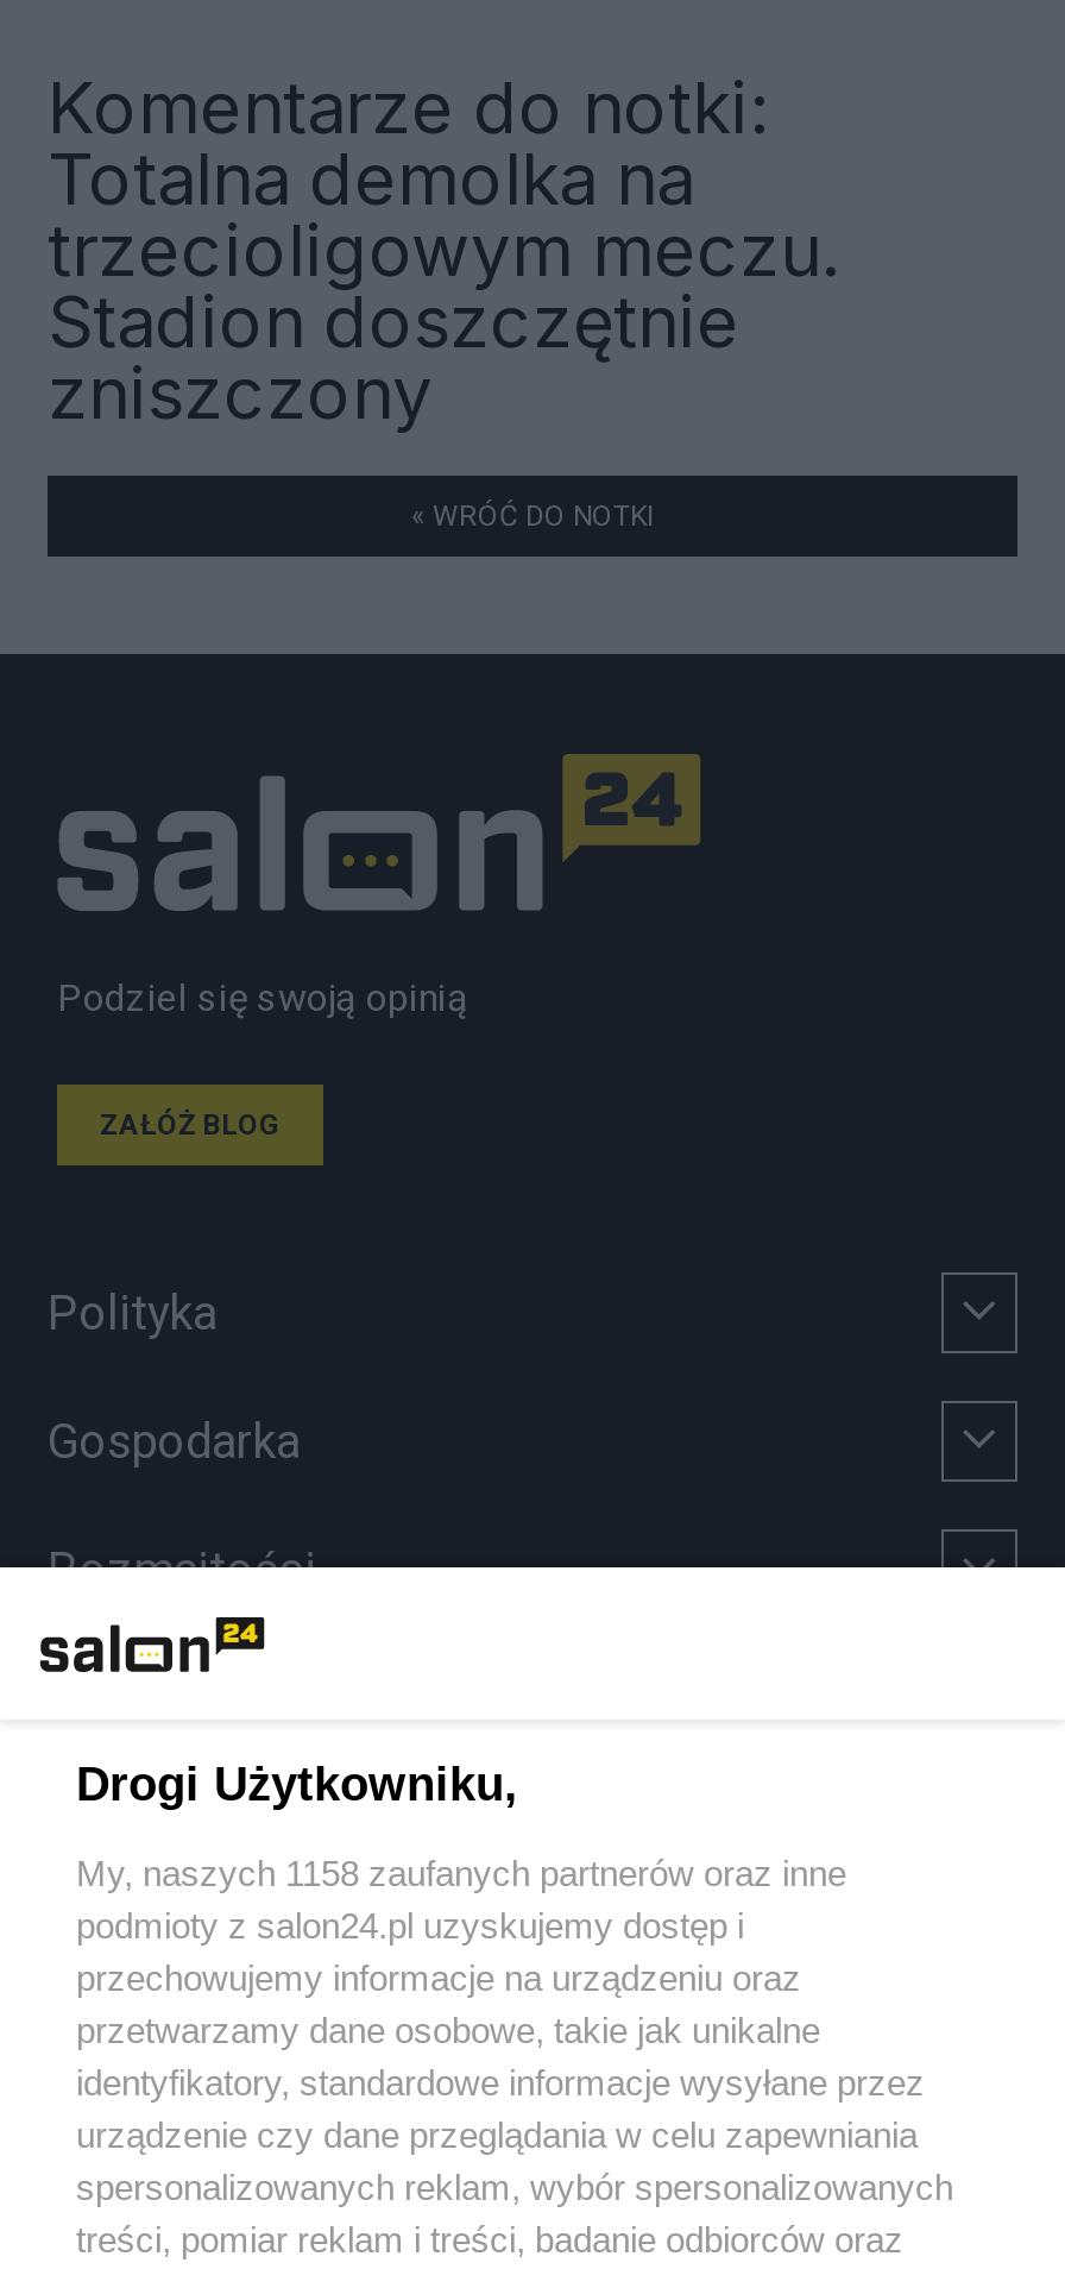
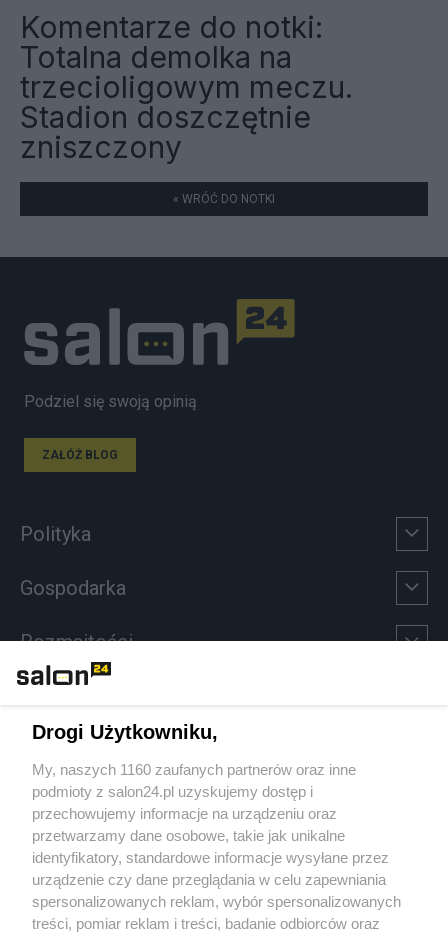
[76,1853,846,1893] My, naszych 1158 zaufanych partnerów oraz inne -> [32,761,356,778] My, naszych 1160 zaufanych partnerów oraz inne

